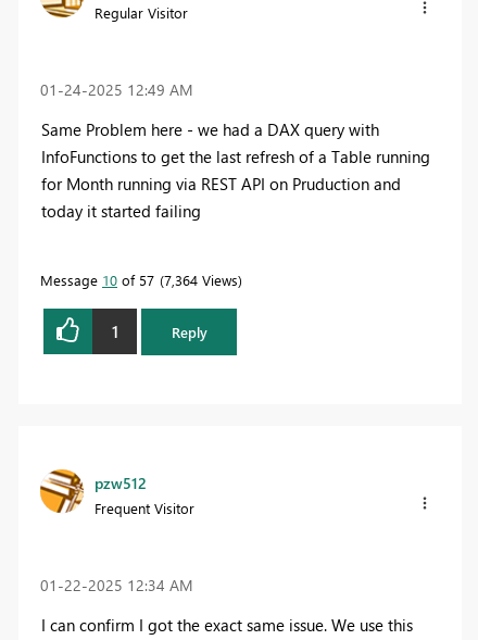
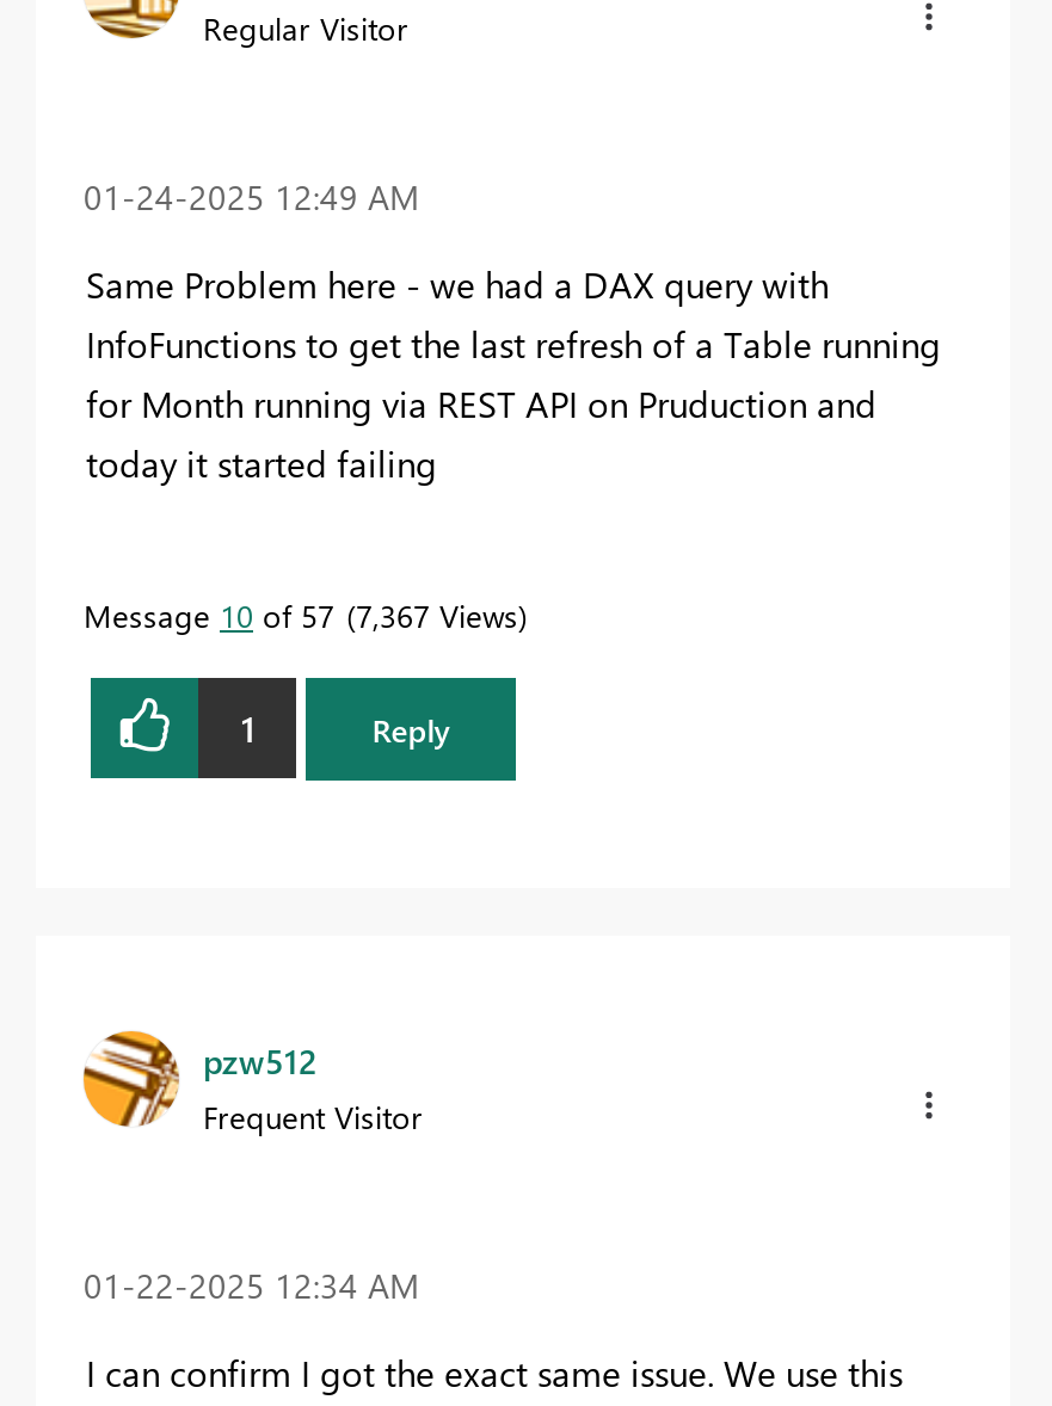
[40,271,238,289] Message 10 of 57 7,364 Views -> [84,595,518,636] Message 10 of 57 7,367 Views

